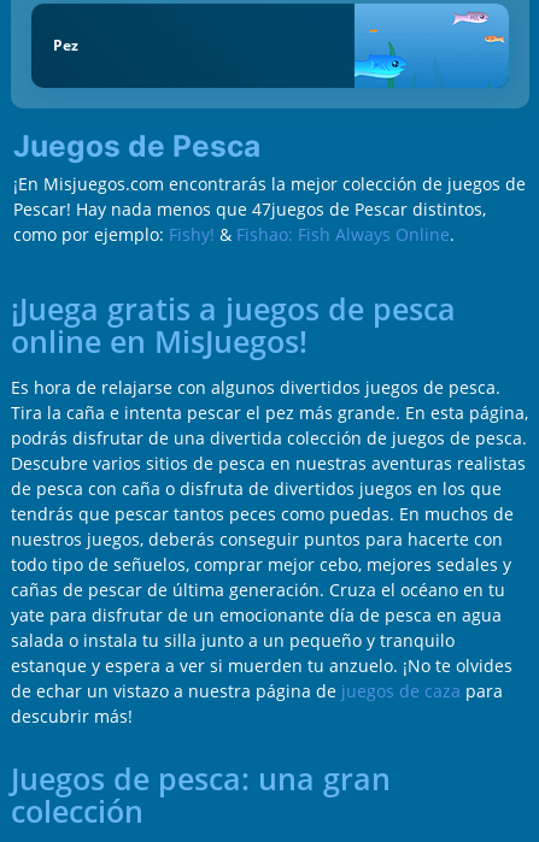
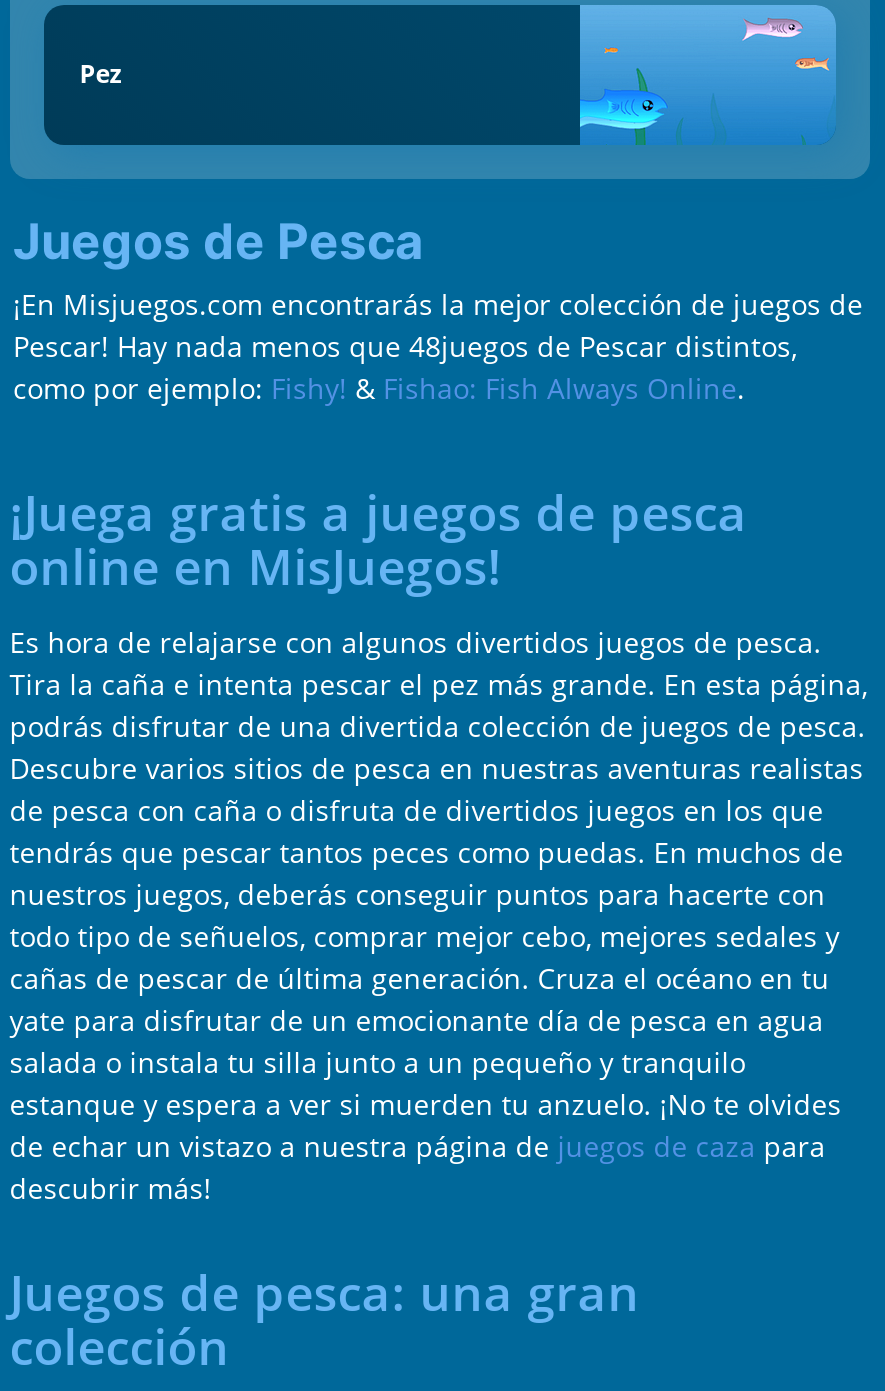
[13,197,485,220] Pescar! Hay nada menos que 47juegos de Pescar distintos, -> [13,326,797,364] Pescar! Hay nada menos que 48juegos de Pescar distintos,

